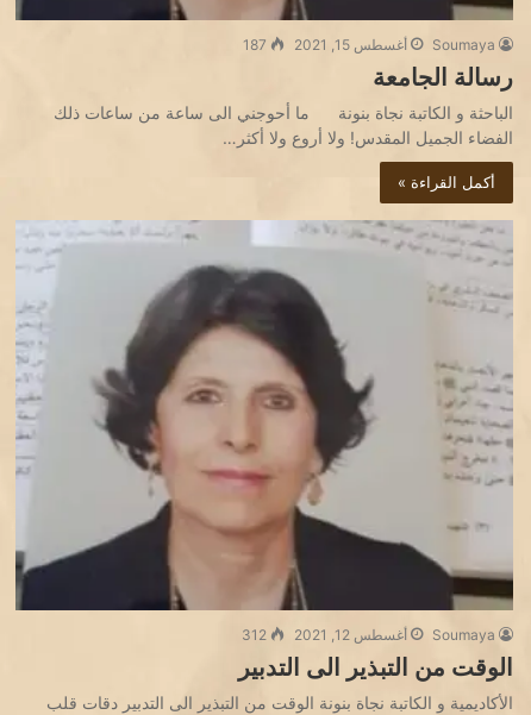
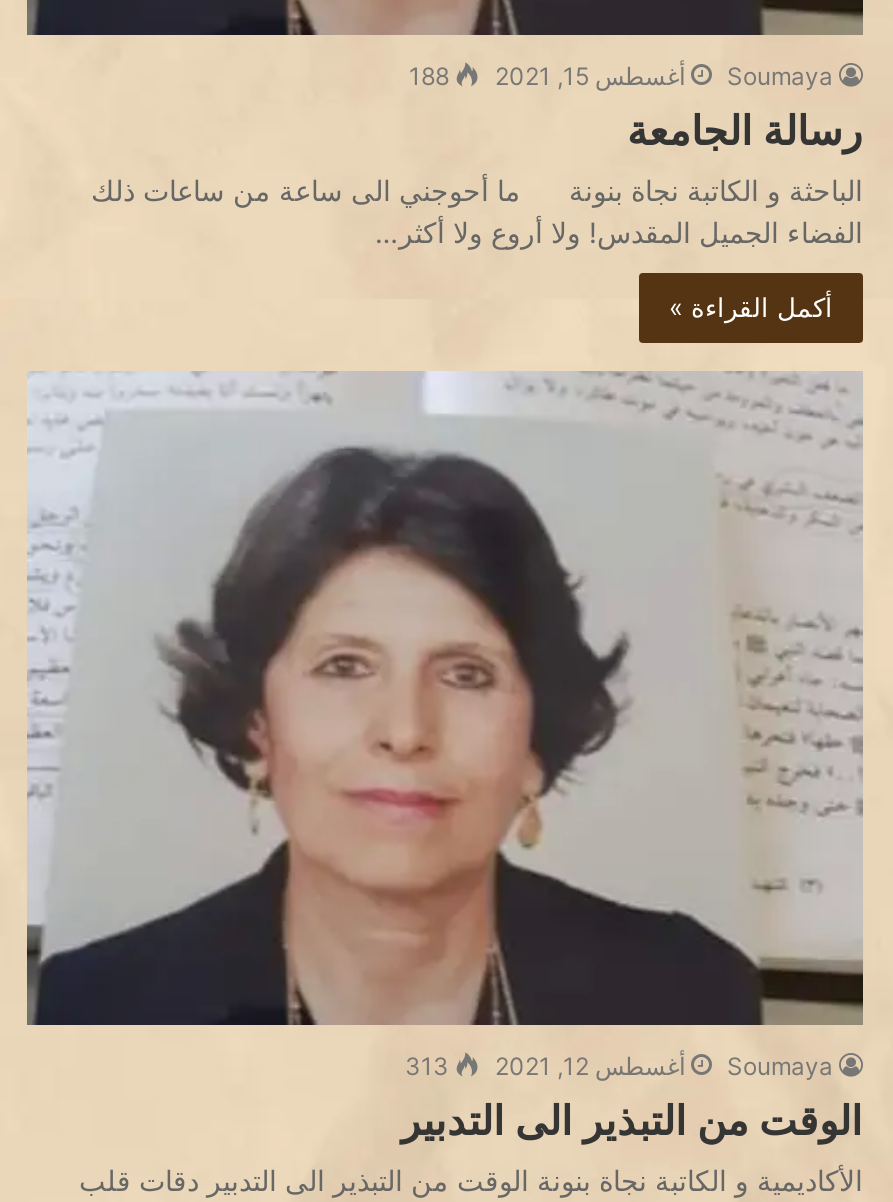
[243,36,267,54] 187 -> [409,61,449,91] 188
[242,625,267,643] 312 -> [405,1051,449,1081] 313

